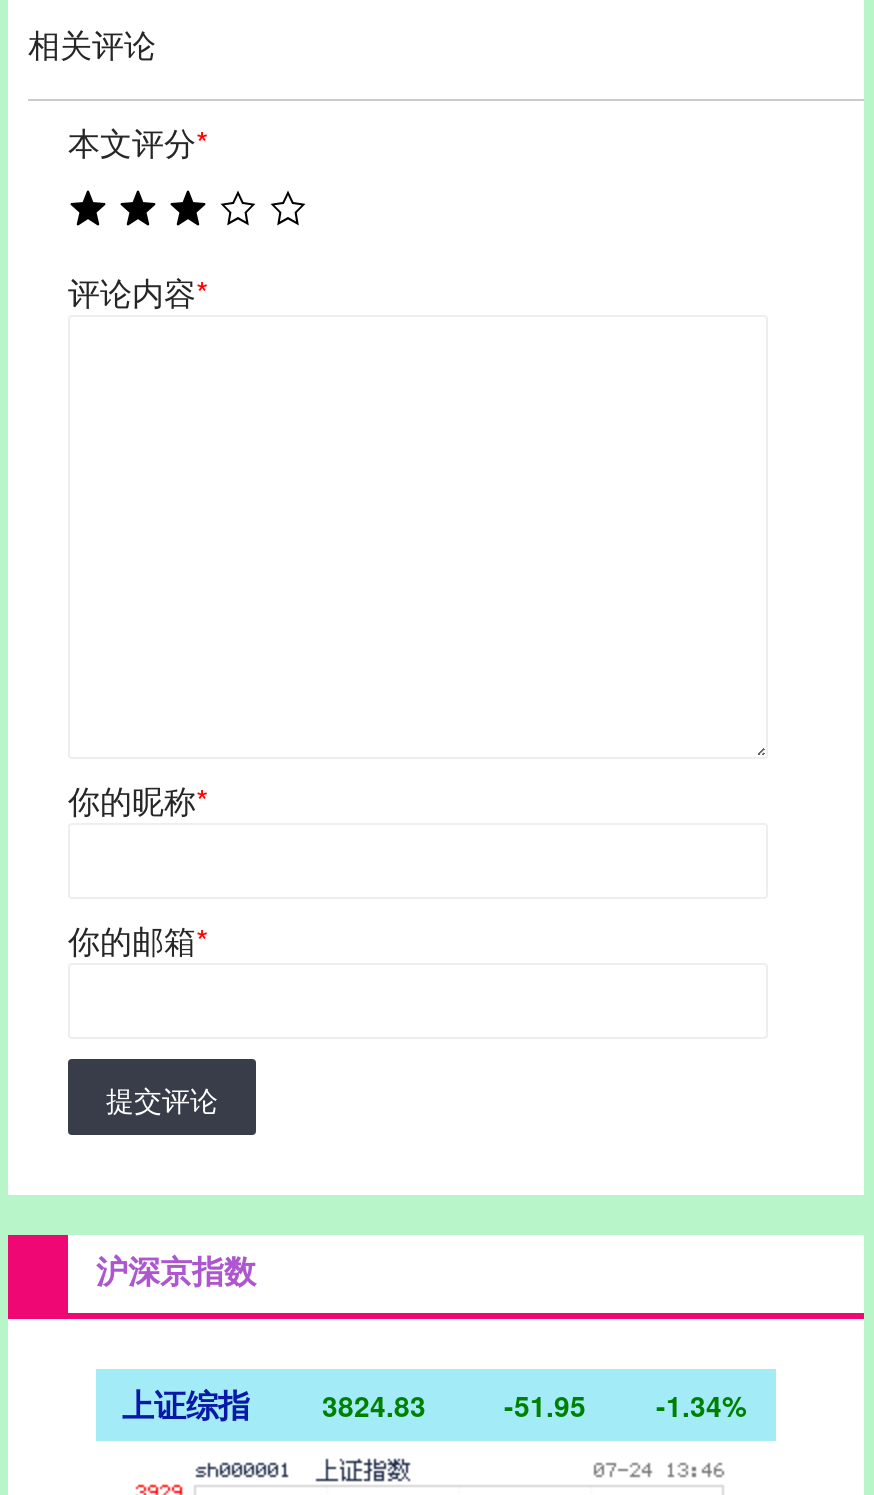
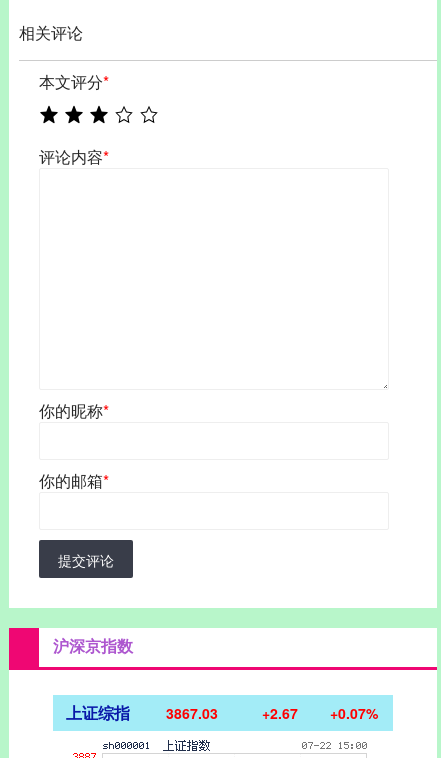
[322,1385,426,1425] 3824.83 -> [166,703,218,723] 3867.03
[504,1385,586,1425] -51.95 -> [262,703,298,723] +2.67
[656,1385,746,1425] -1.34% -> [330,703,378,723] +0.07%

